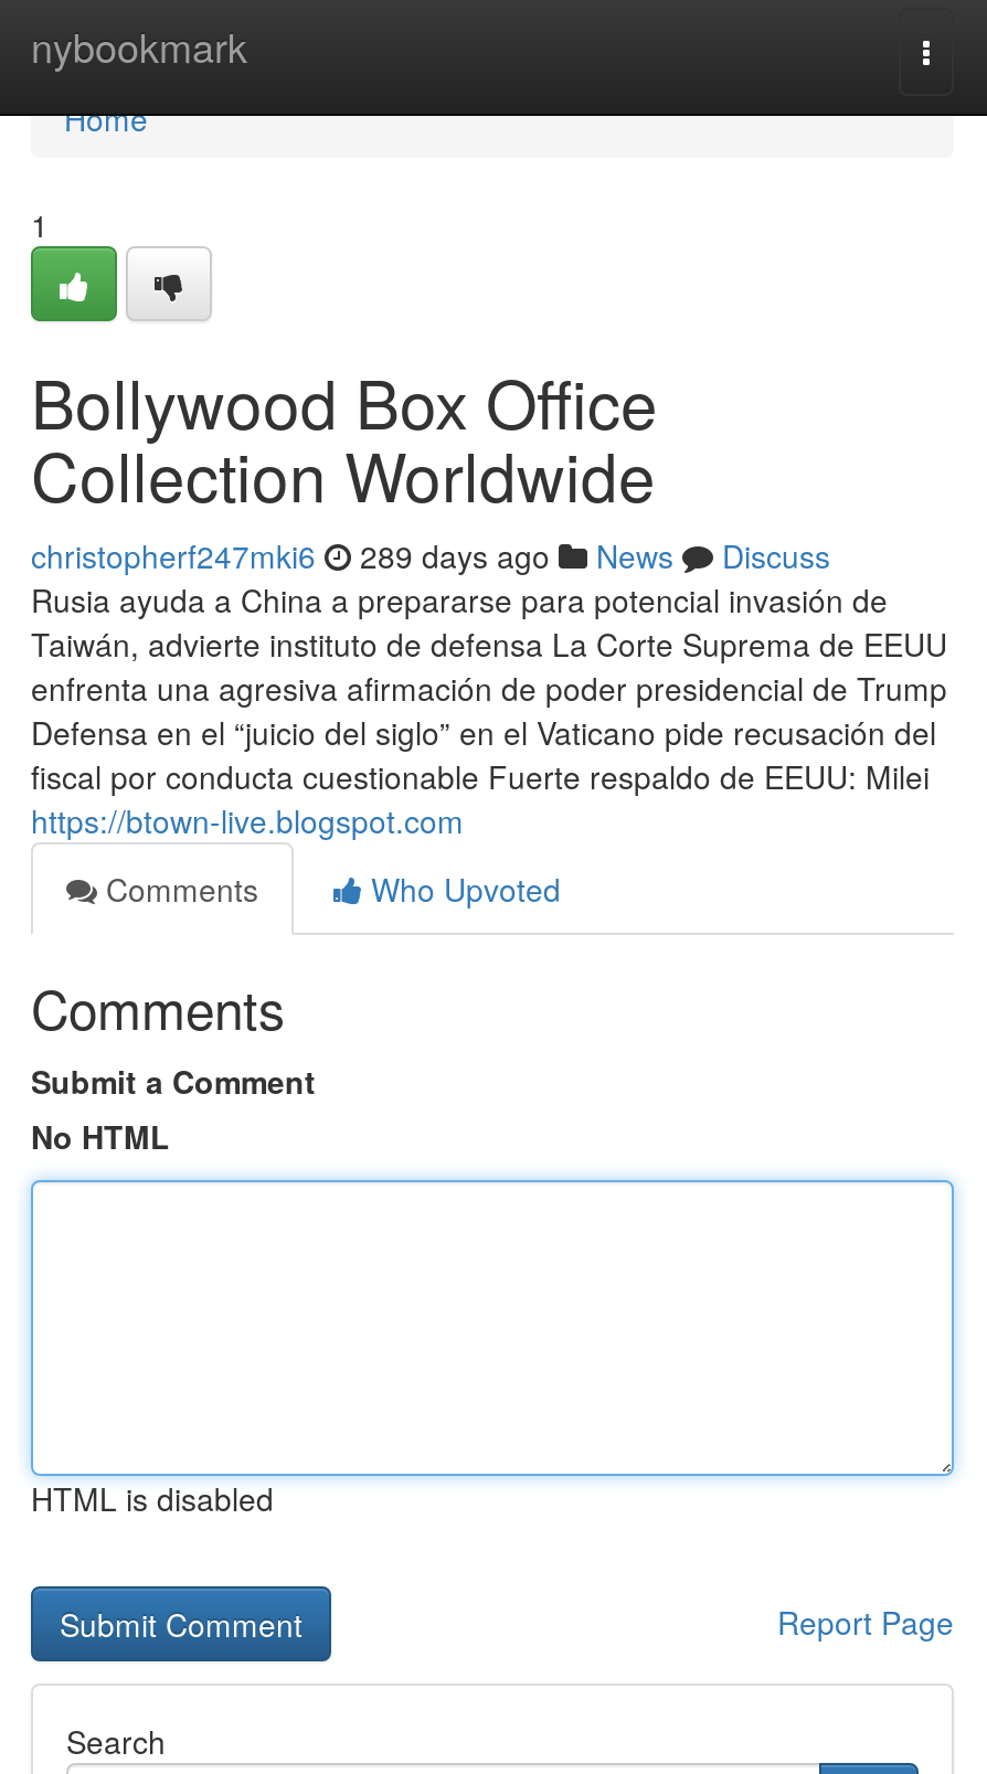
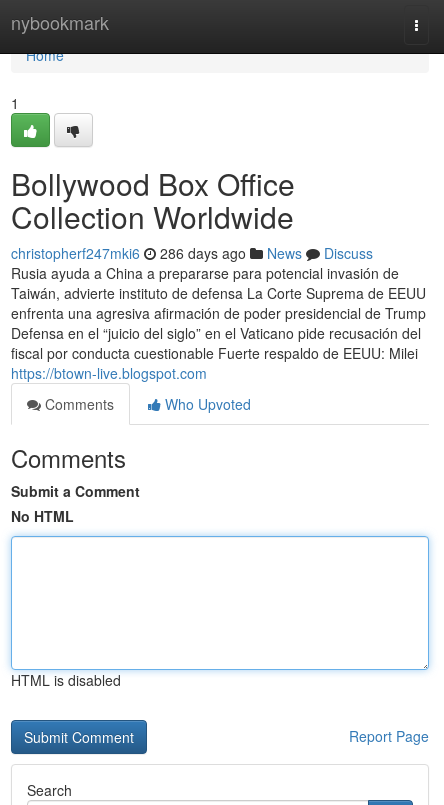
[31,533,830,577] christopherf247mki6 289 days ago News Discuss -> [11,243,373,263] christopherf247mki6 286 days ago News Discuss

